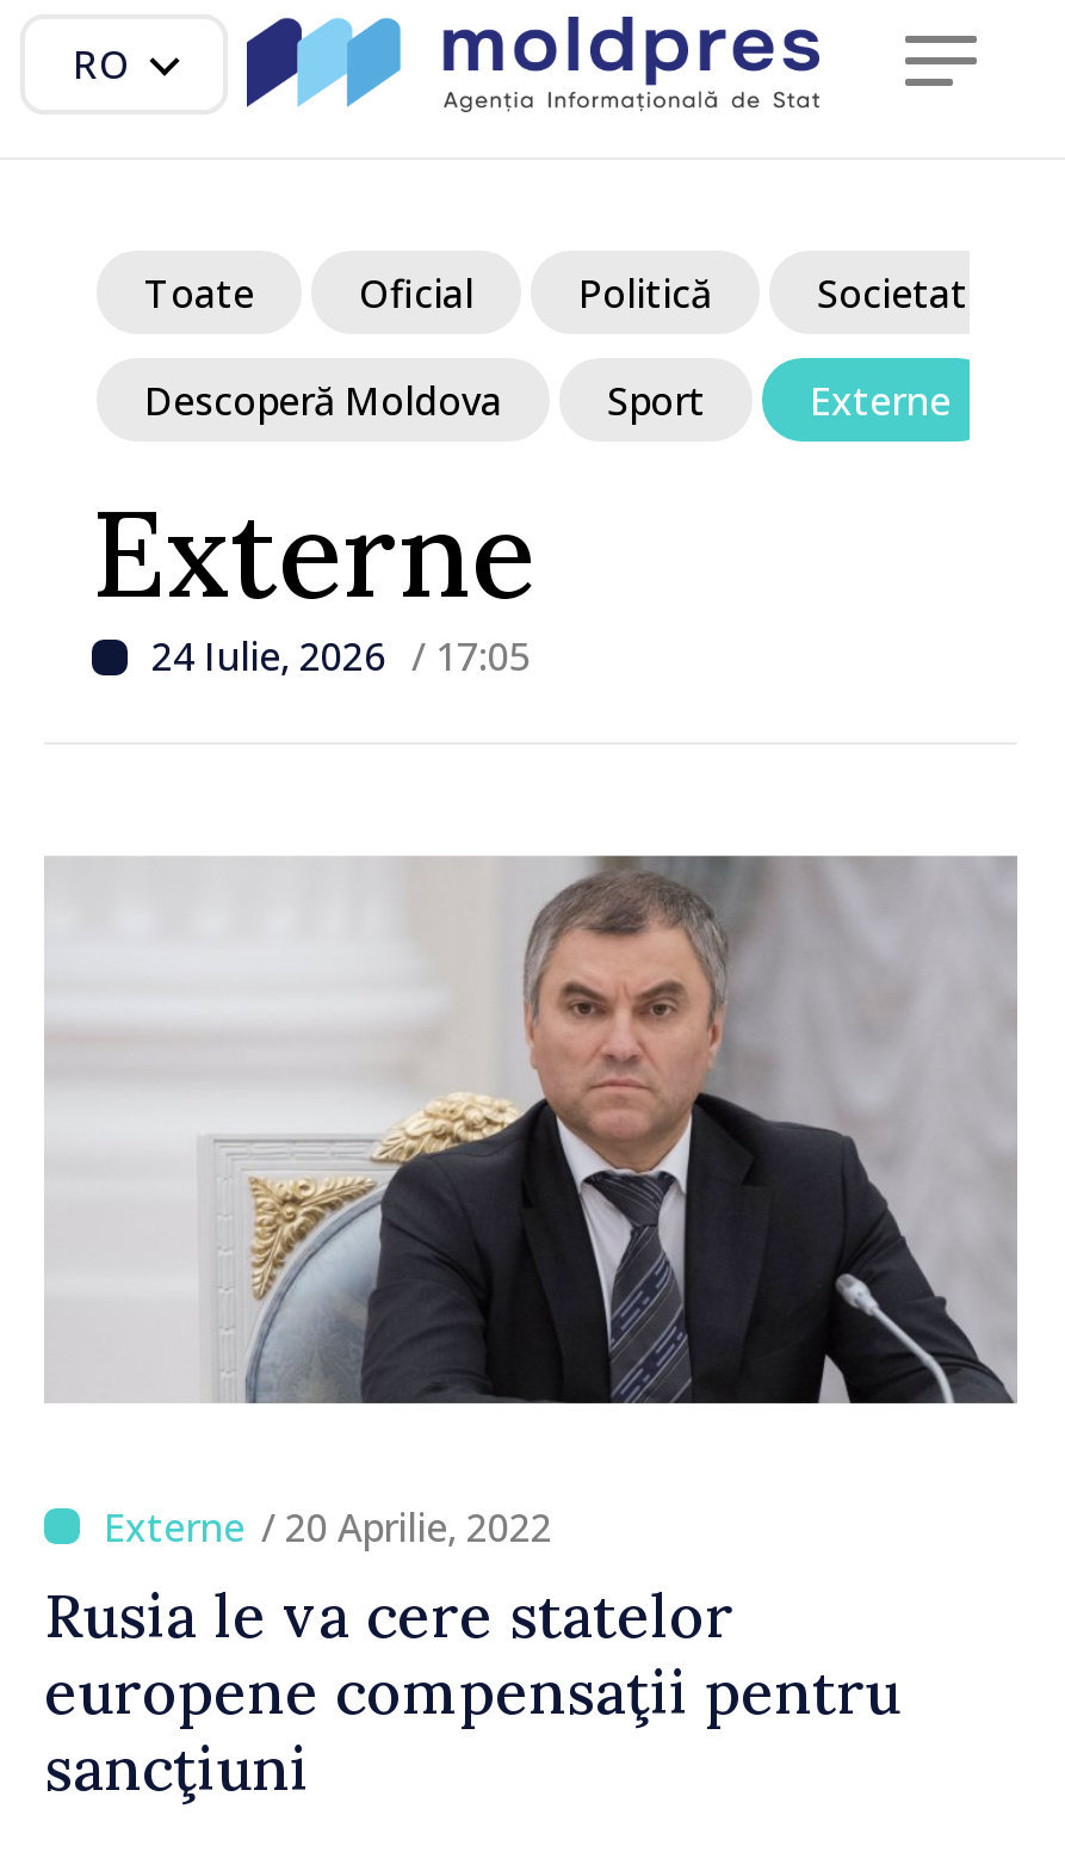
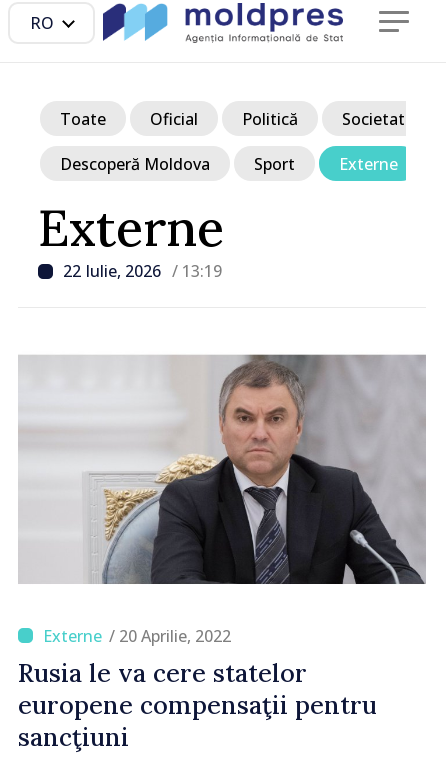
[151,630,531,683] 24 Iulie, 2026 / 17:05 -> [63,260,222,282] 22 Iulie, 2026 / 13:19

